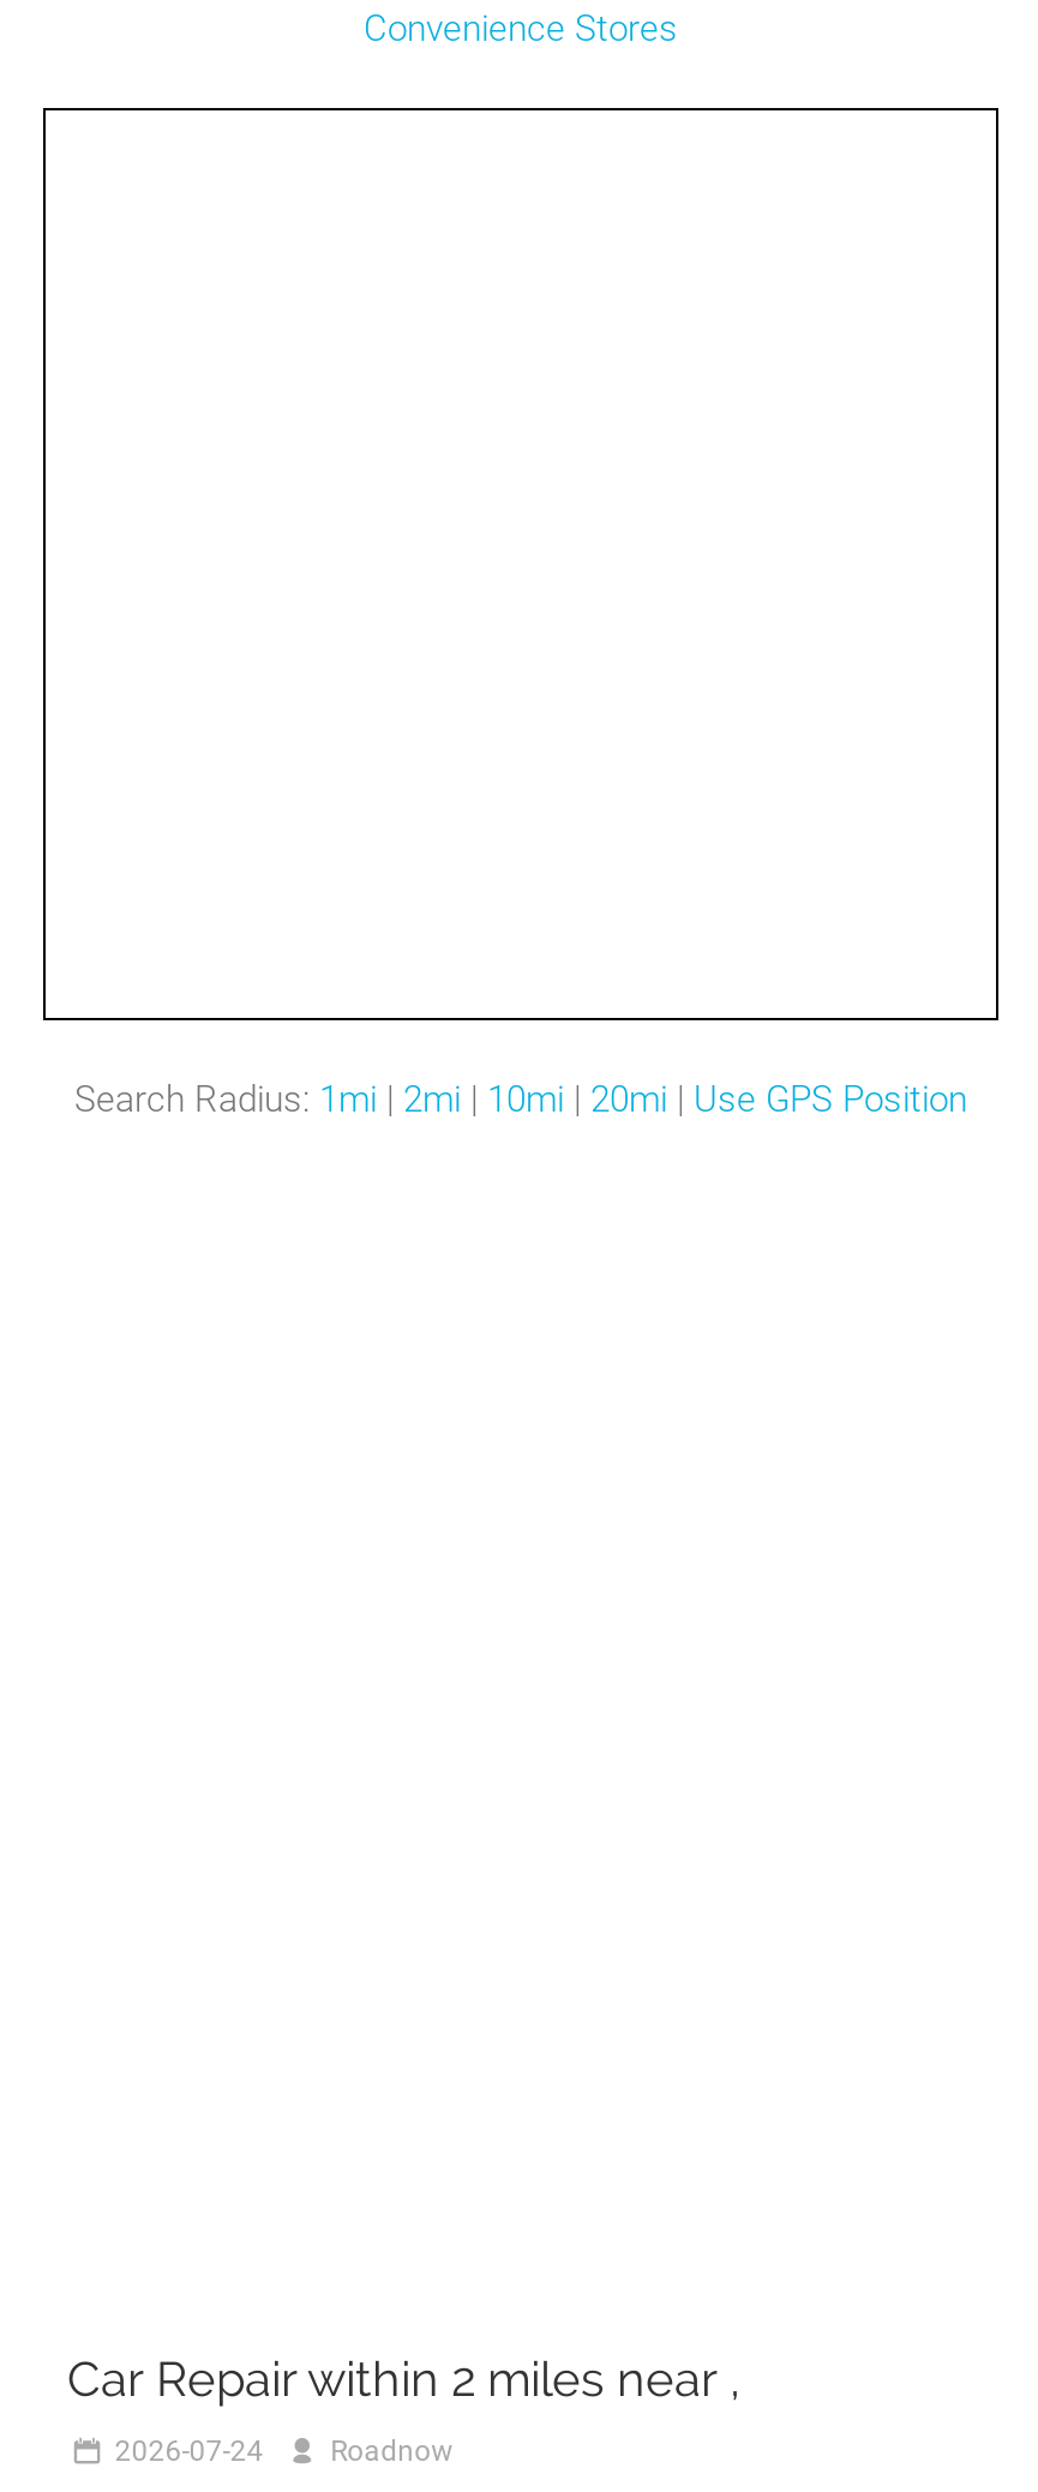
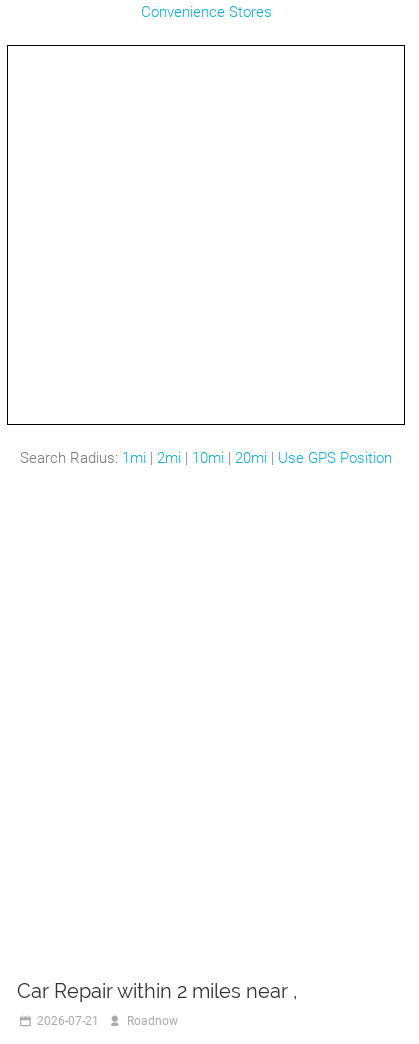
[115,2434,453,2468] 2026-07-24 Roadnow -> [37,1014,178,1028] 2026-07-21 Roadnow

